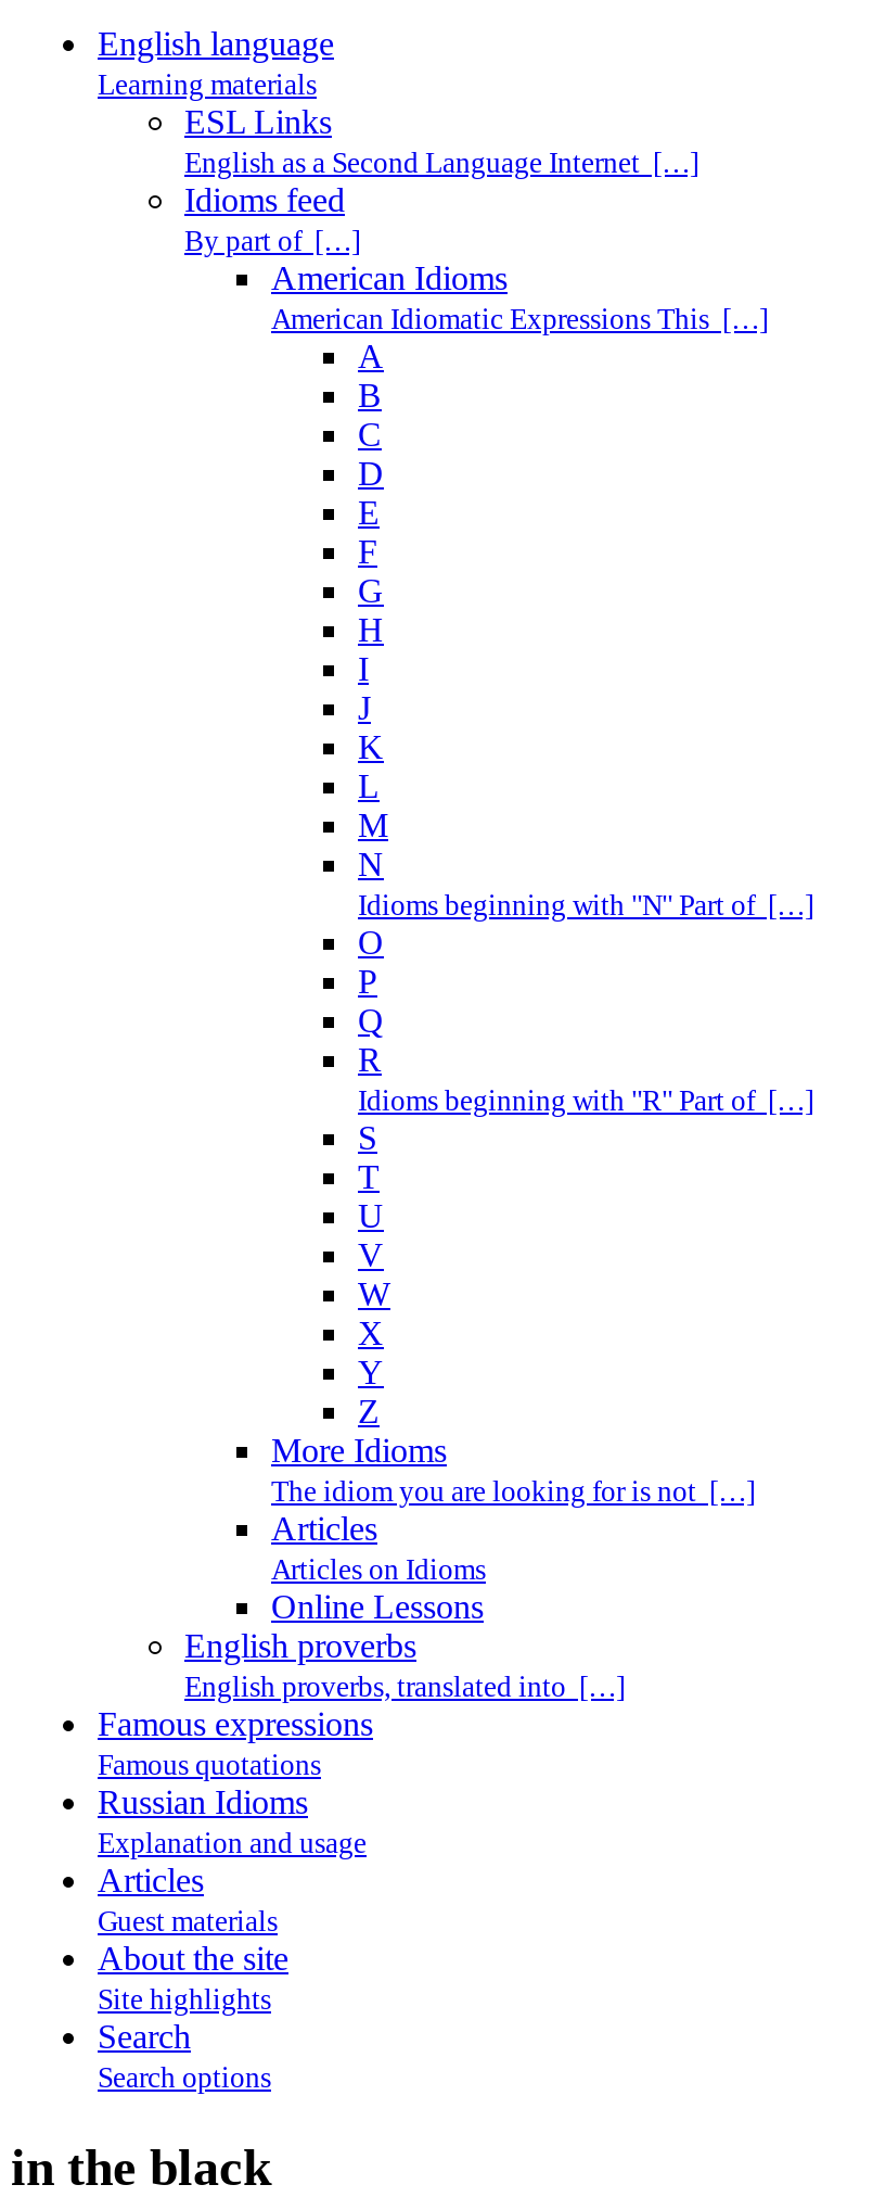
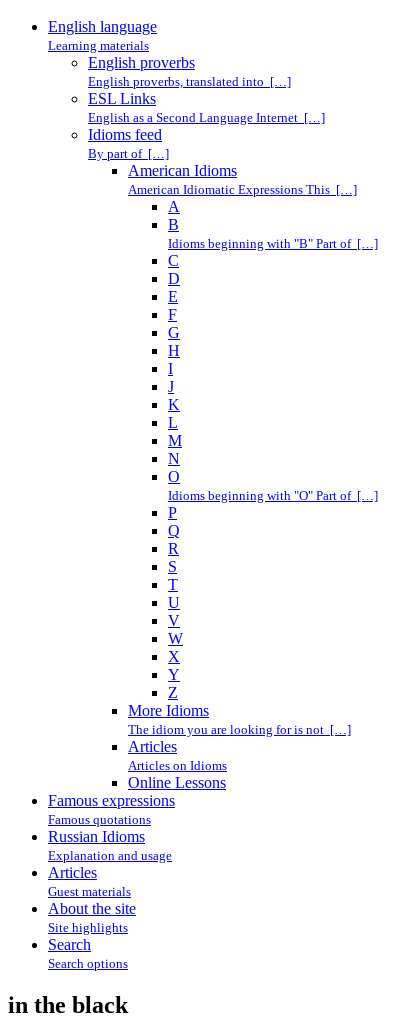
moved [184,103,768,414] -> [88,90,357,233]: ESL Links | English as a Second Language Internet […] | Idioms feed | By part of […] | American Idioms | American Idiomatic Expressions This […] | A | B
none -> [168,236,378,251] Idioms beginning with "B" Part of […]
moved [358,416,388,882] -> [168,252,182,467]: C | D | E | ... | M | N
[358,889,813,922] Idioms beginning with "N" Part of […] -> none
moved [358,924,384,961] -> [168,468,180,485]: O
none -> [168,488,378,503] Idioms beginning with "O" Part of […]
moved [358,963,384,1078] -> [168,504,180,557]: P | Q | R
[358,1084,813,1117] Idioms beginning with "R" Part of […] -> none
moved [271,1119,755,1625] -> [128,558,351,791]: S | T | U | ... | Articles on Idioms | Online Lessons
moved [184,1627,625,1703] -> [88,54,291,89]: English proverbs | English proverbs, translated into […]

